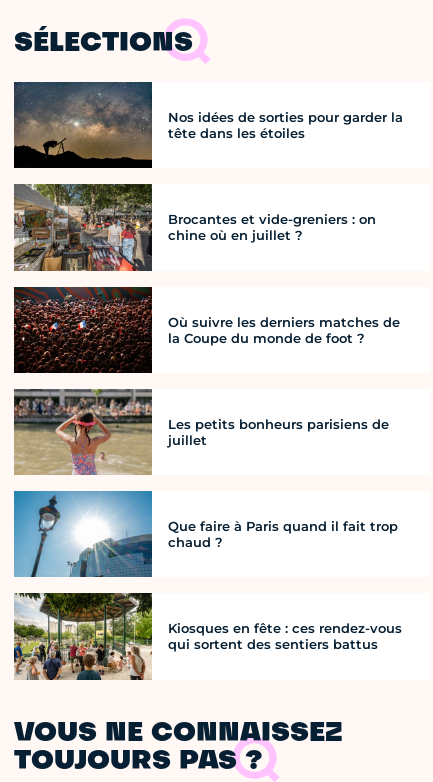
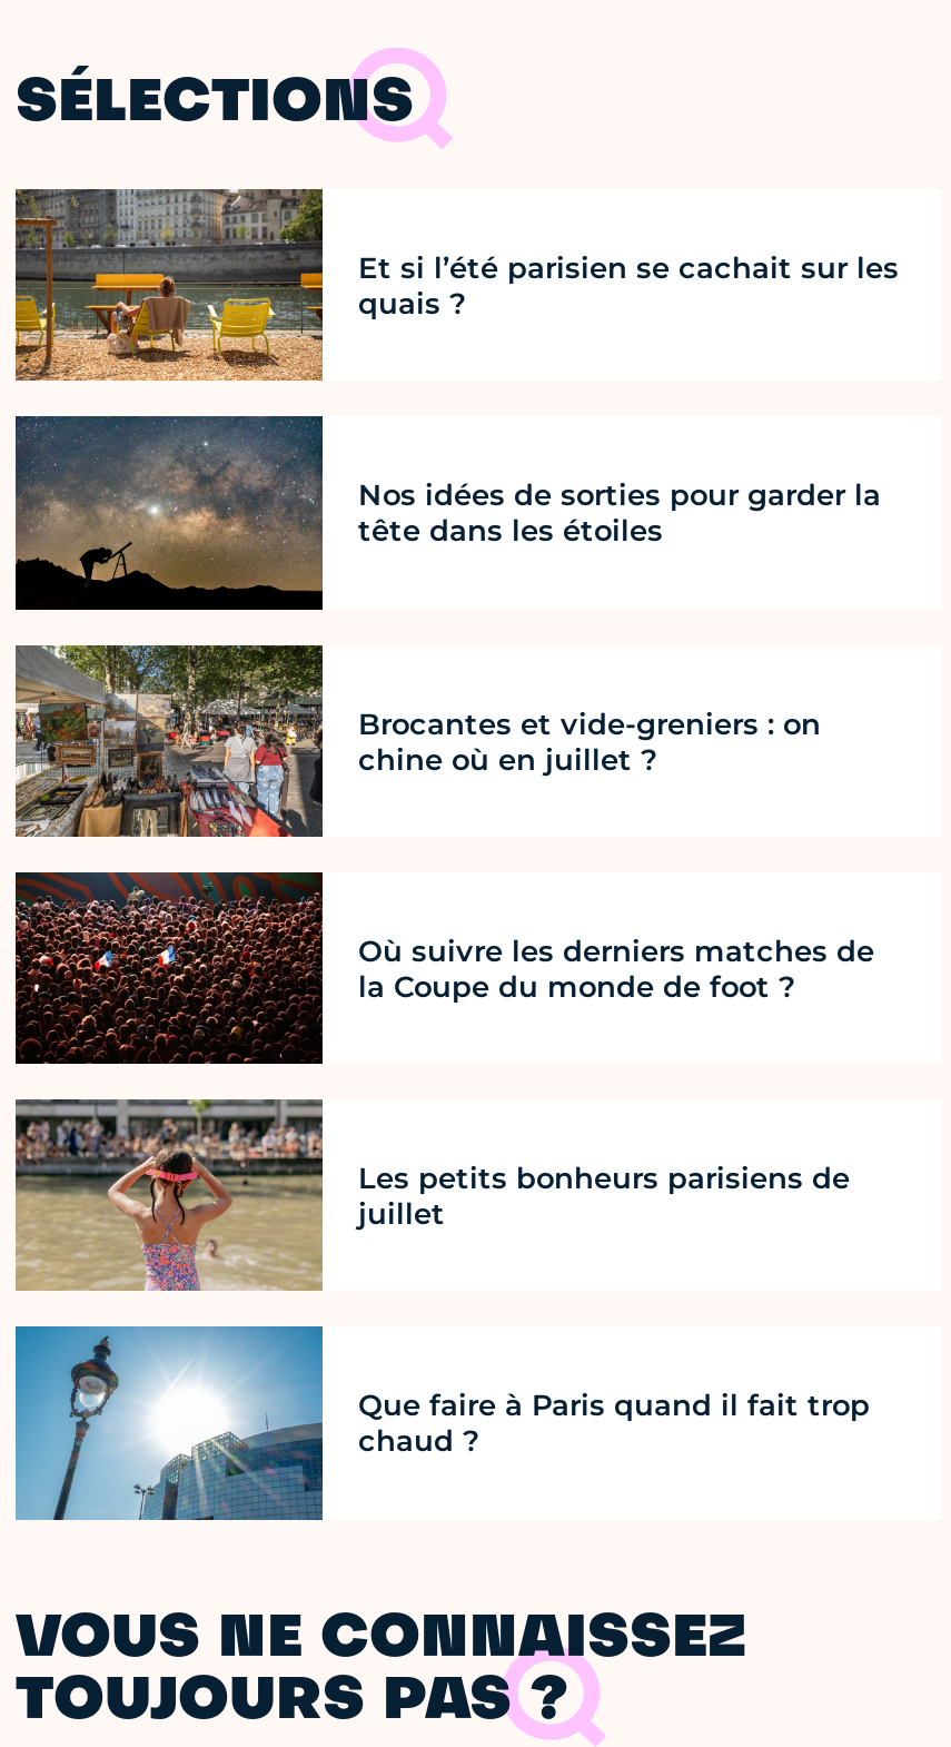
none -> [13,187,899,383] [image] | Et si l’été parisien se cachait sur les | quais ?
moved [13,81,403,550] -> [13,414,881,1459]: [image] | Nos idées de sorties pour garder la | tête dans les étoiles | ... | Que faire à Paris quand il fait trop | chaud ?
[13,592,402,681] [image] | Kiosques en fête : ces rendez-vous | qui sortent des sentiers battus -> none

